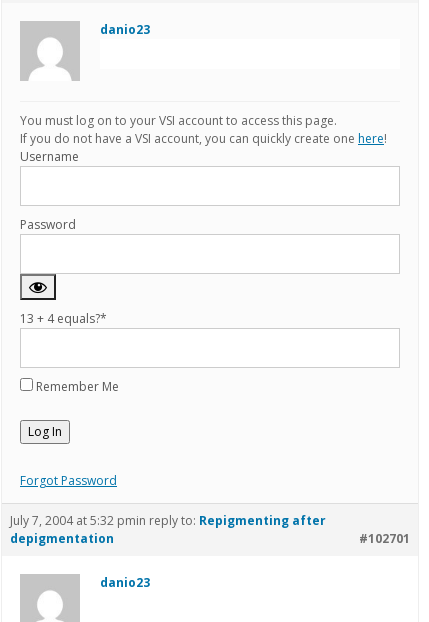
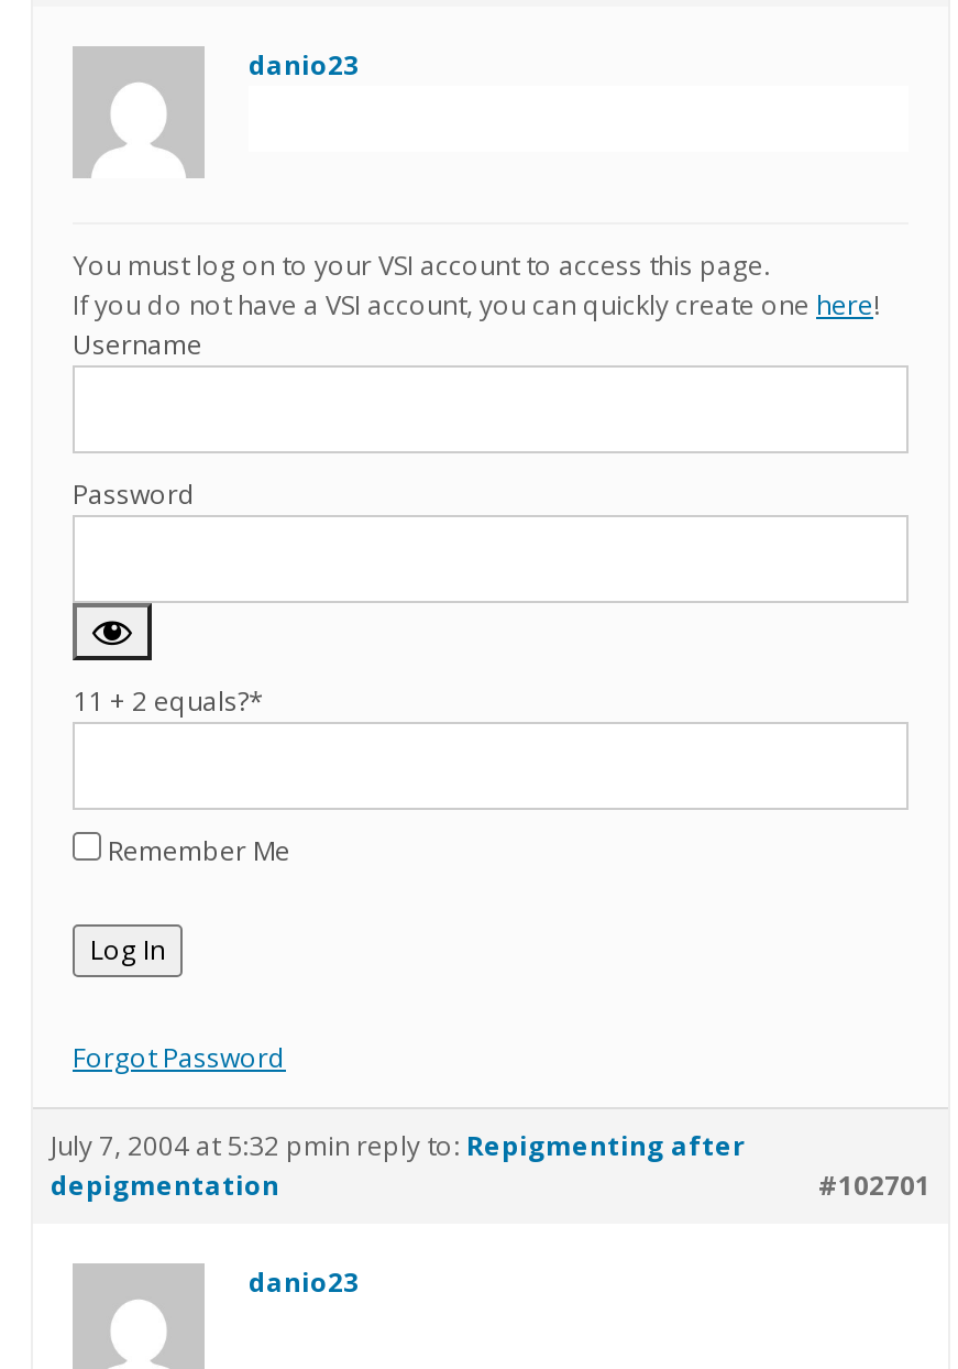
[20,310,107,327] 13 + 4 equals?* -> [73,682,264,719] 11 + 2 equals?*

